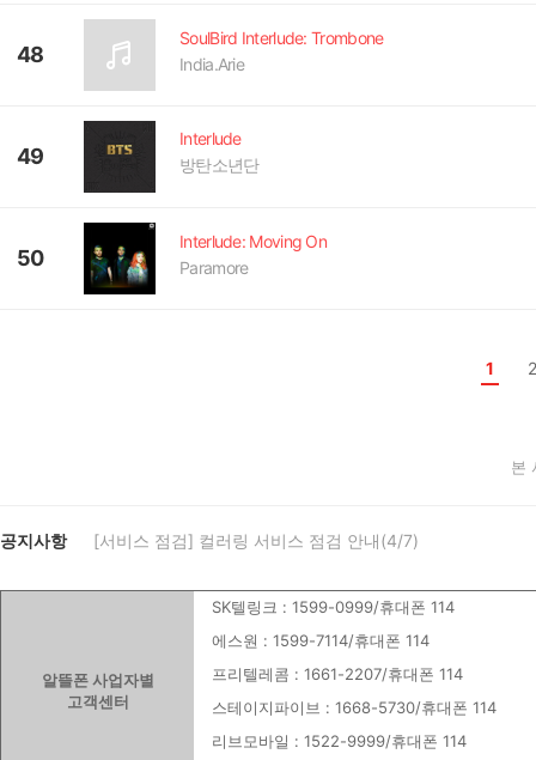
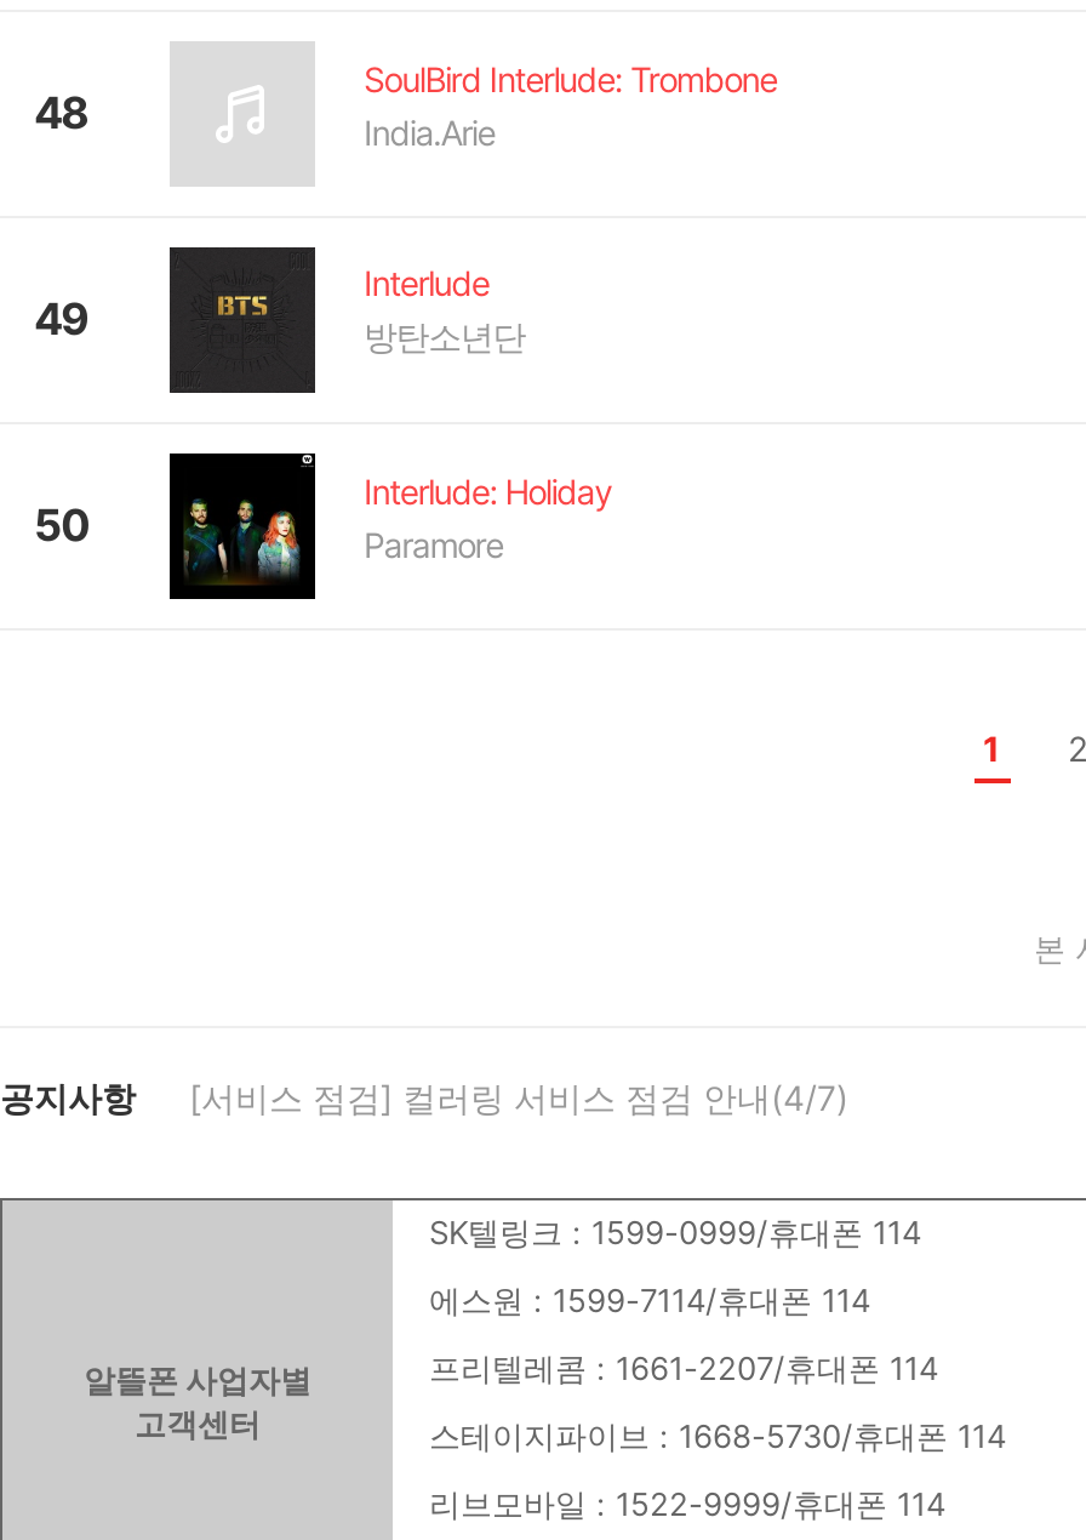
[179,231,327,251] Interlude: Moving On -> [364,470,612,512] Interlude: Holiday

